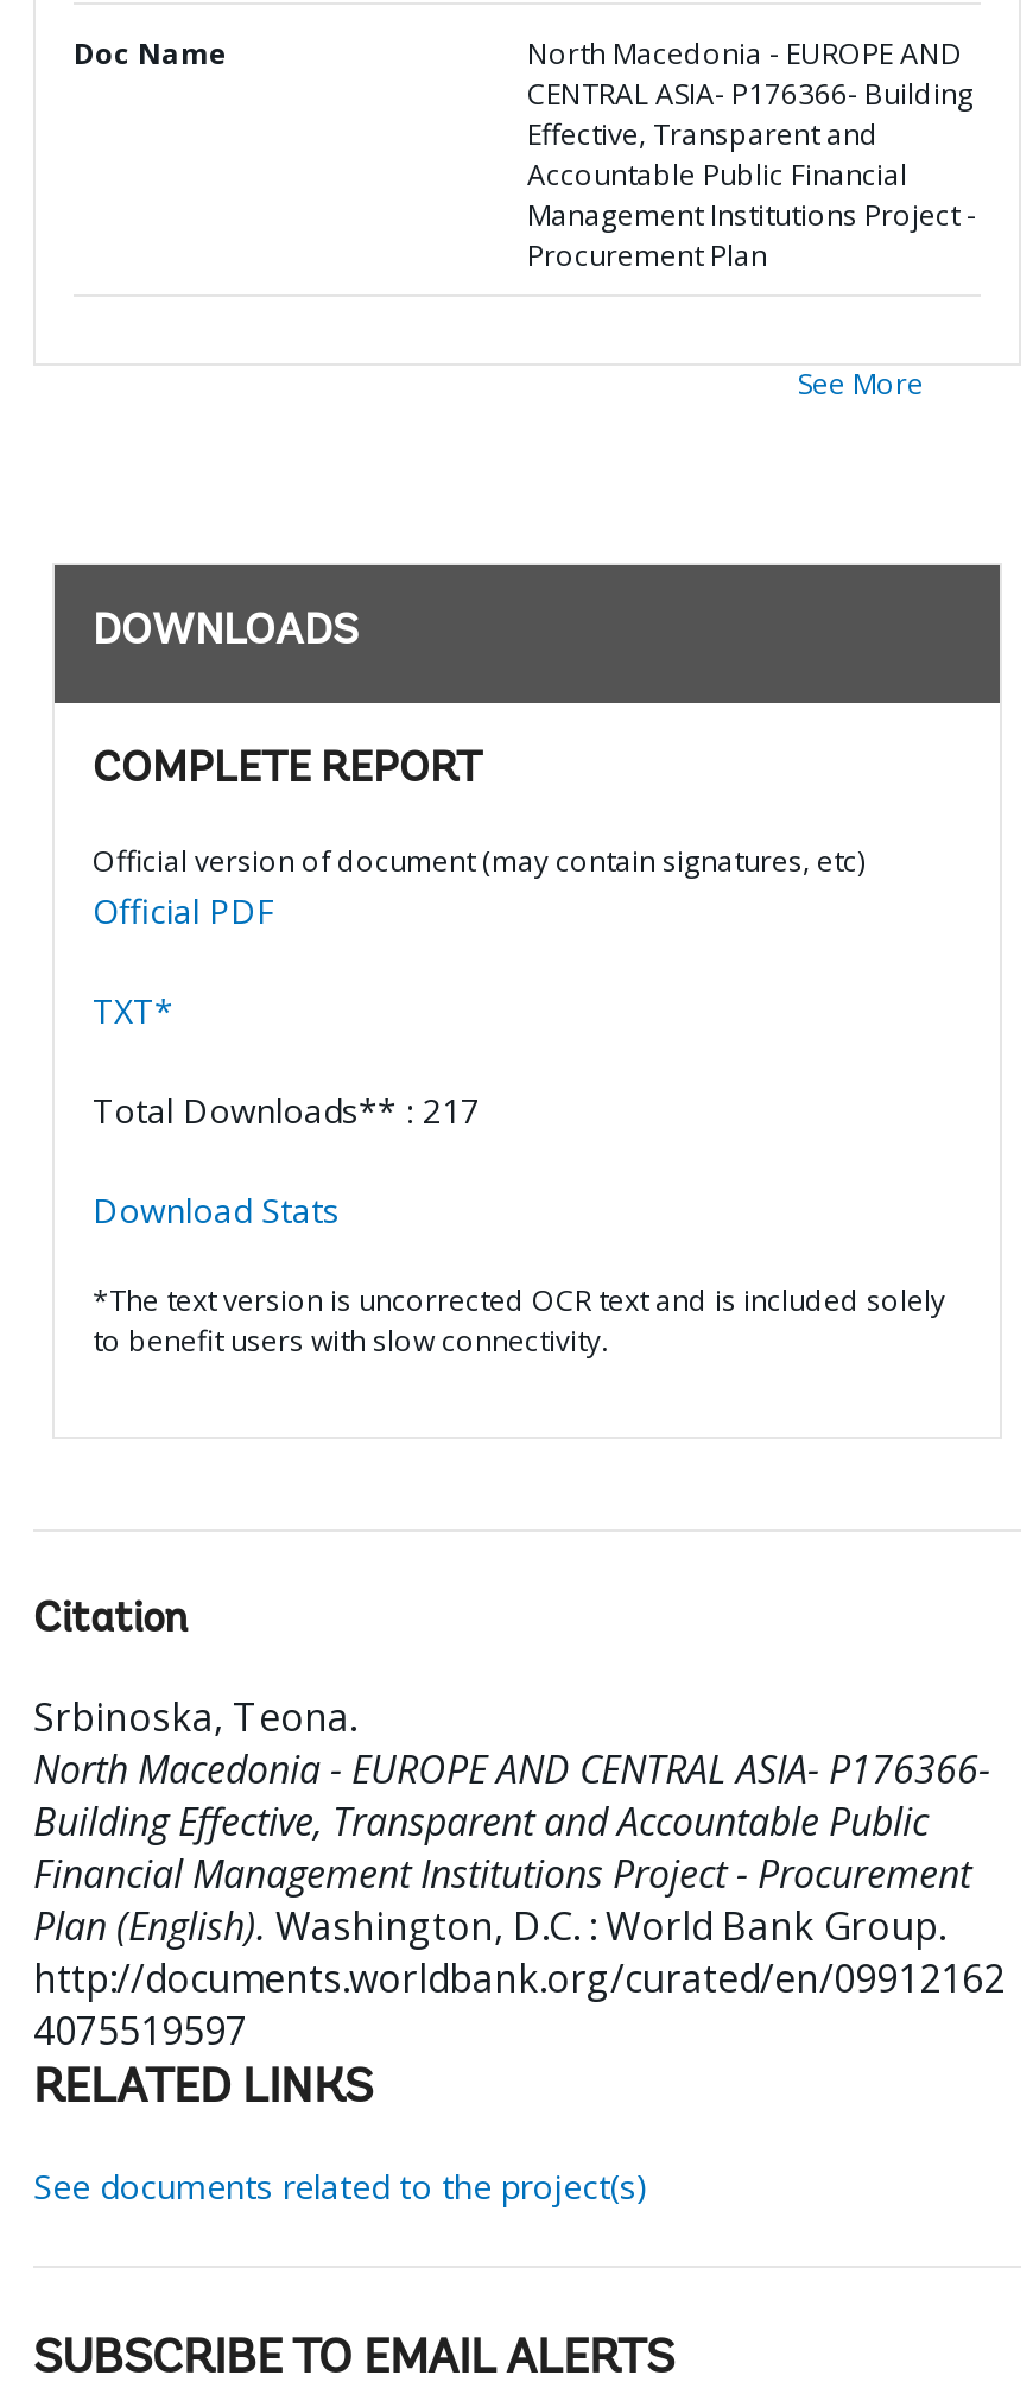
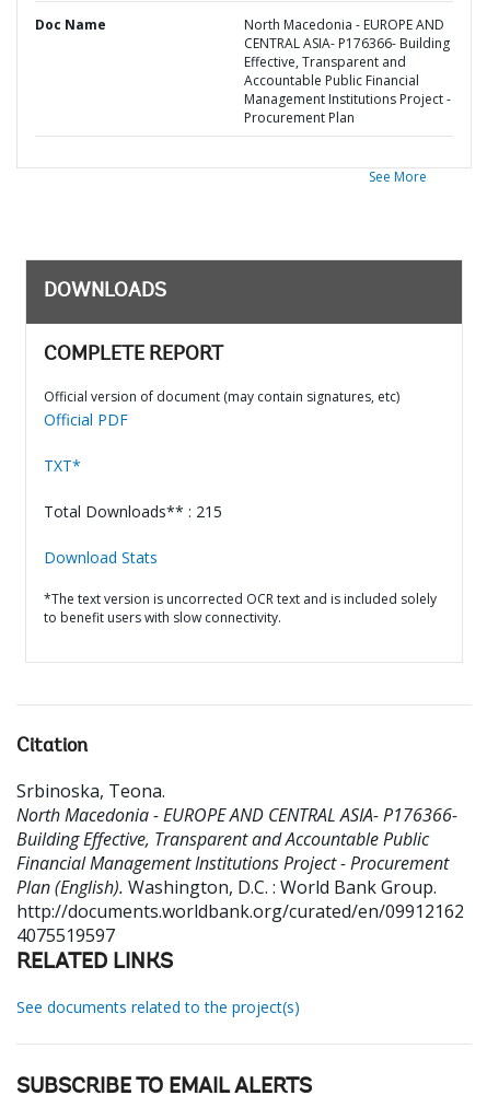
[93,1088,480,1133] Total Downloads** : 217 -> [44,501,222,522] Total Downloads** : 215

